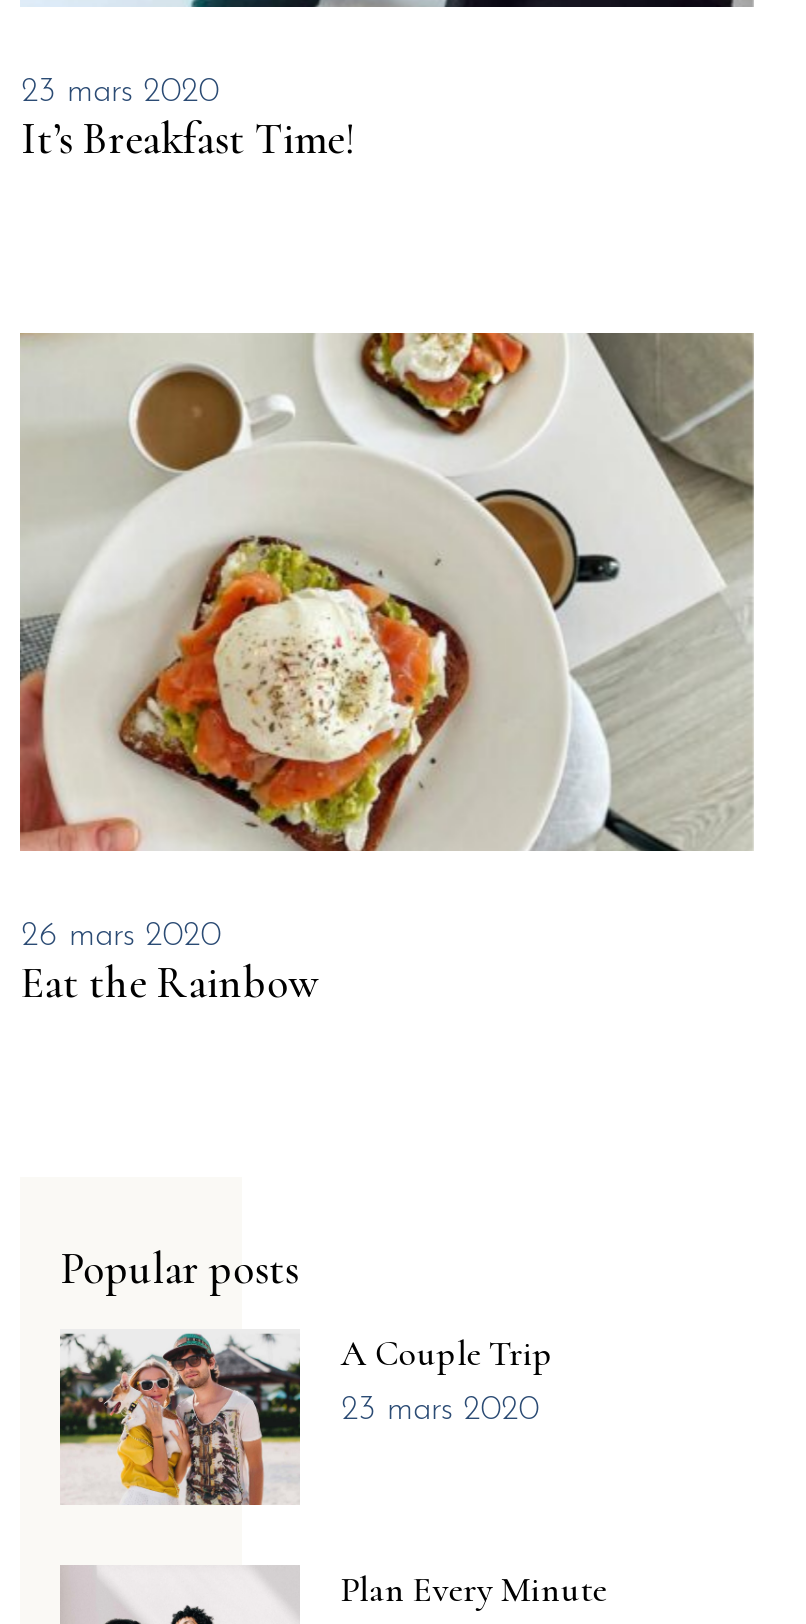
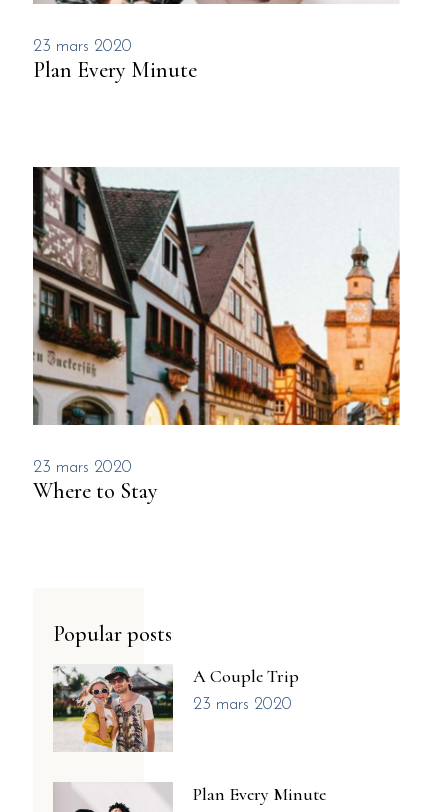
[21,113,357,165] It’s Breakfast Time! -> [33,57,197,83] Plan Every Minute
[18,330,756,1008] [image] | 26 mars 2020 | Eat the Rainbow -> [32,166,400,504] [image] | 23 mars 2020 | Where to Stay

